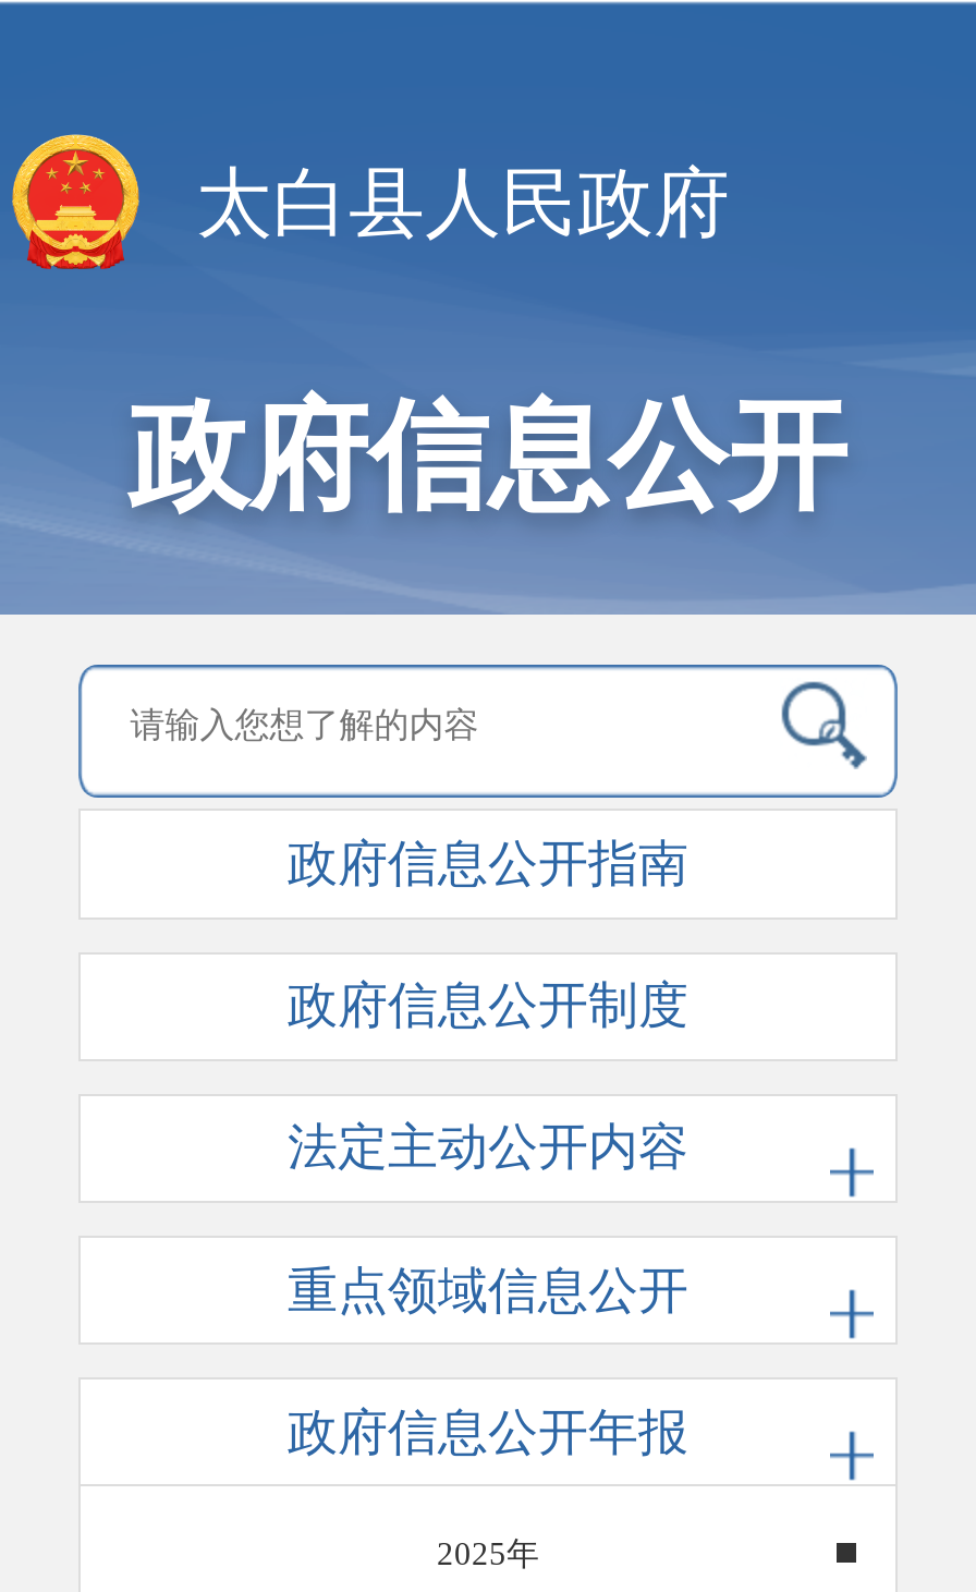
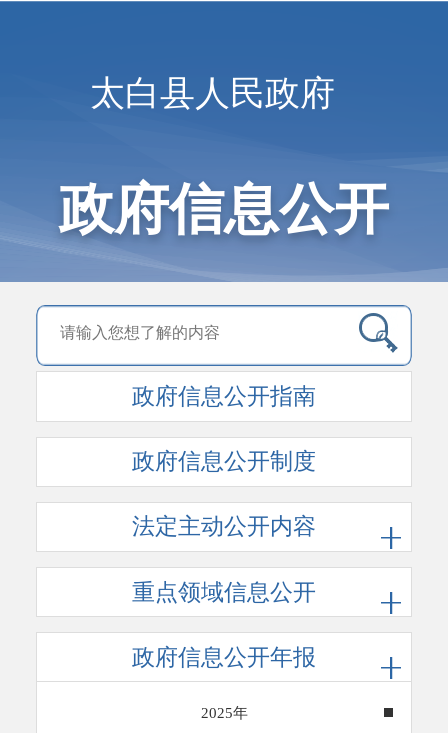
[11,133,142,270] [image] -> none

